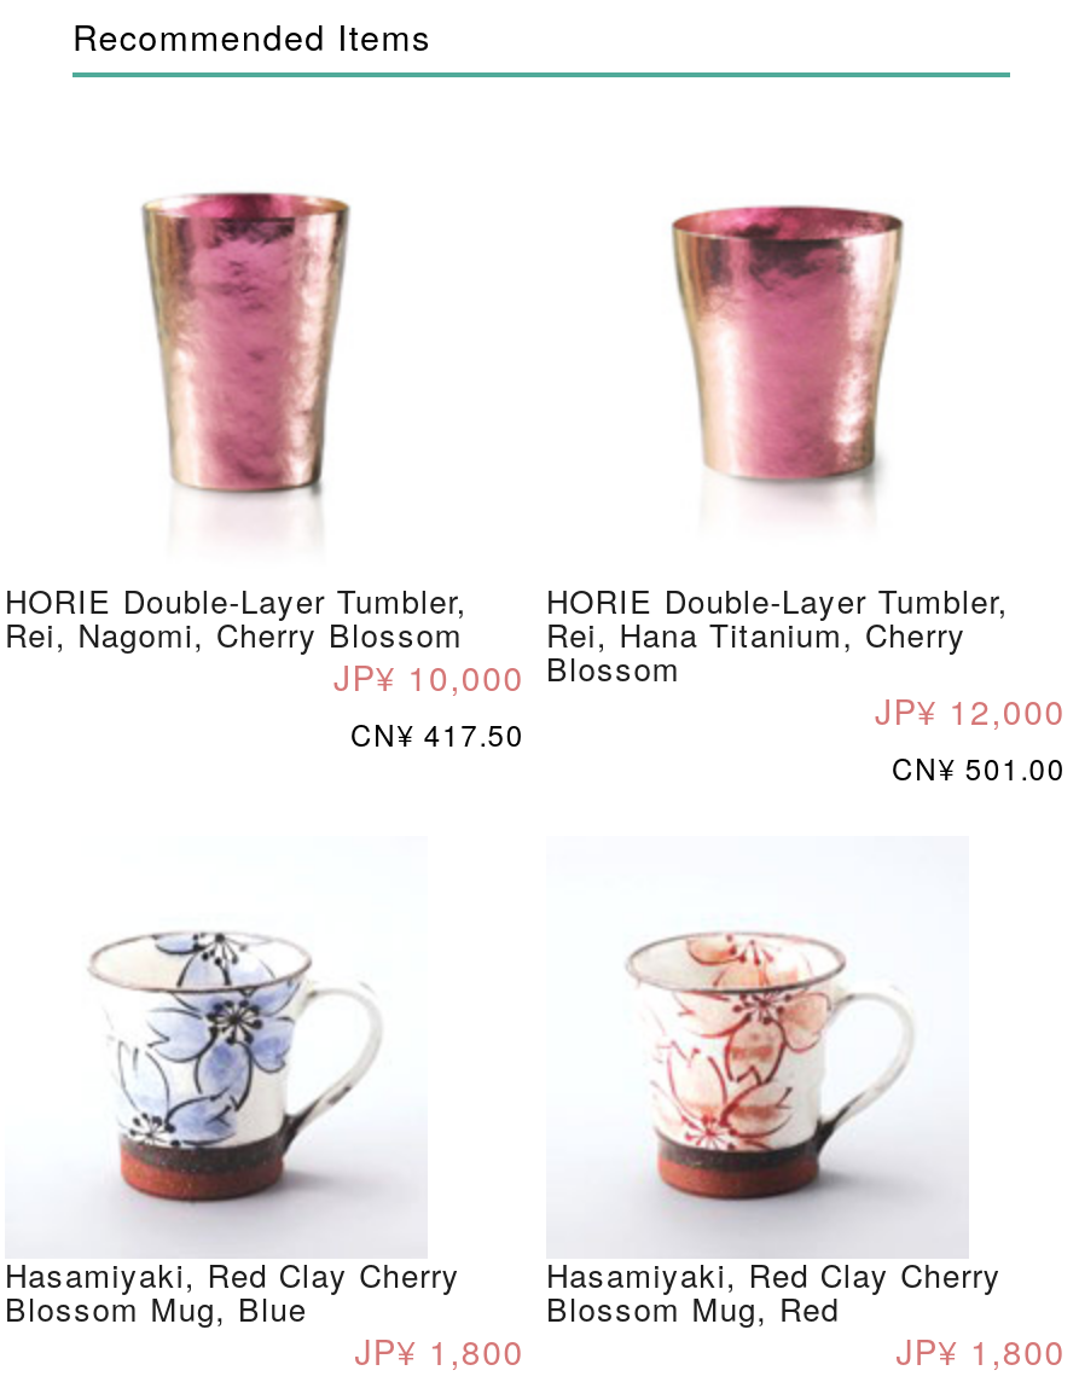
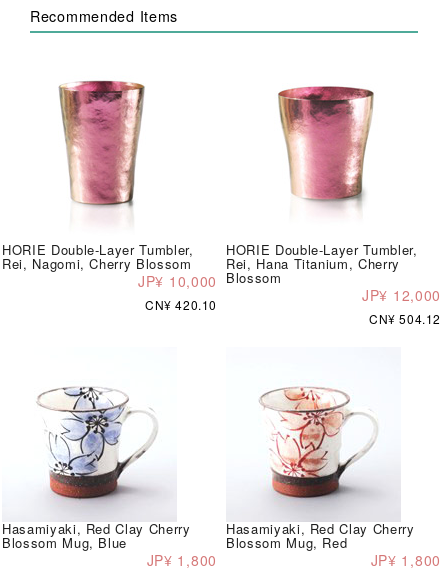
[350,712,524,753] CN¥ 417.50 -> [145,295,217,312] CN¥ 420.10
[892,745,1066,786] CN¥ 501.00 -> [369,309,441,326] CN¥ 504.12

